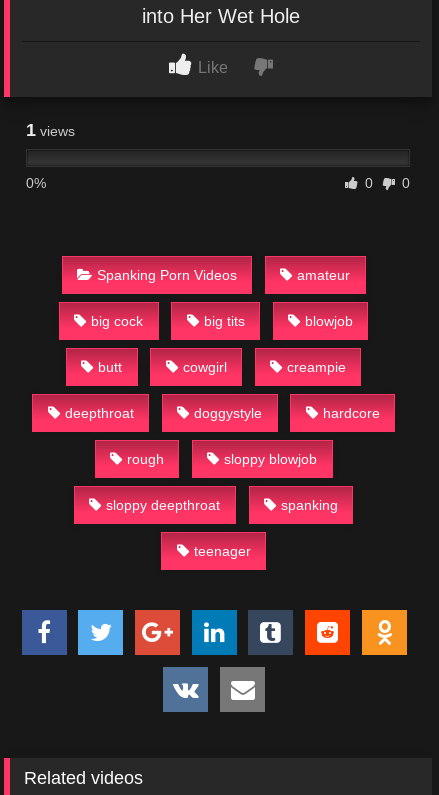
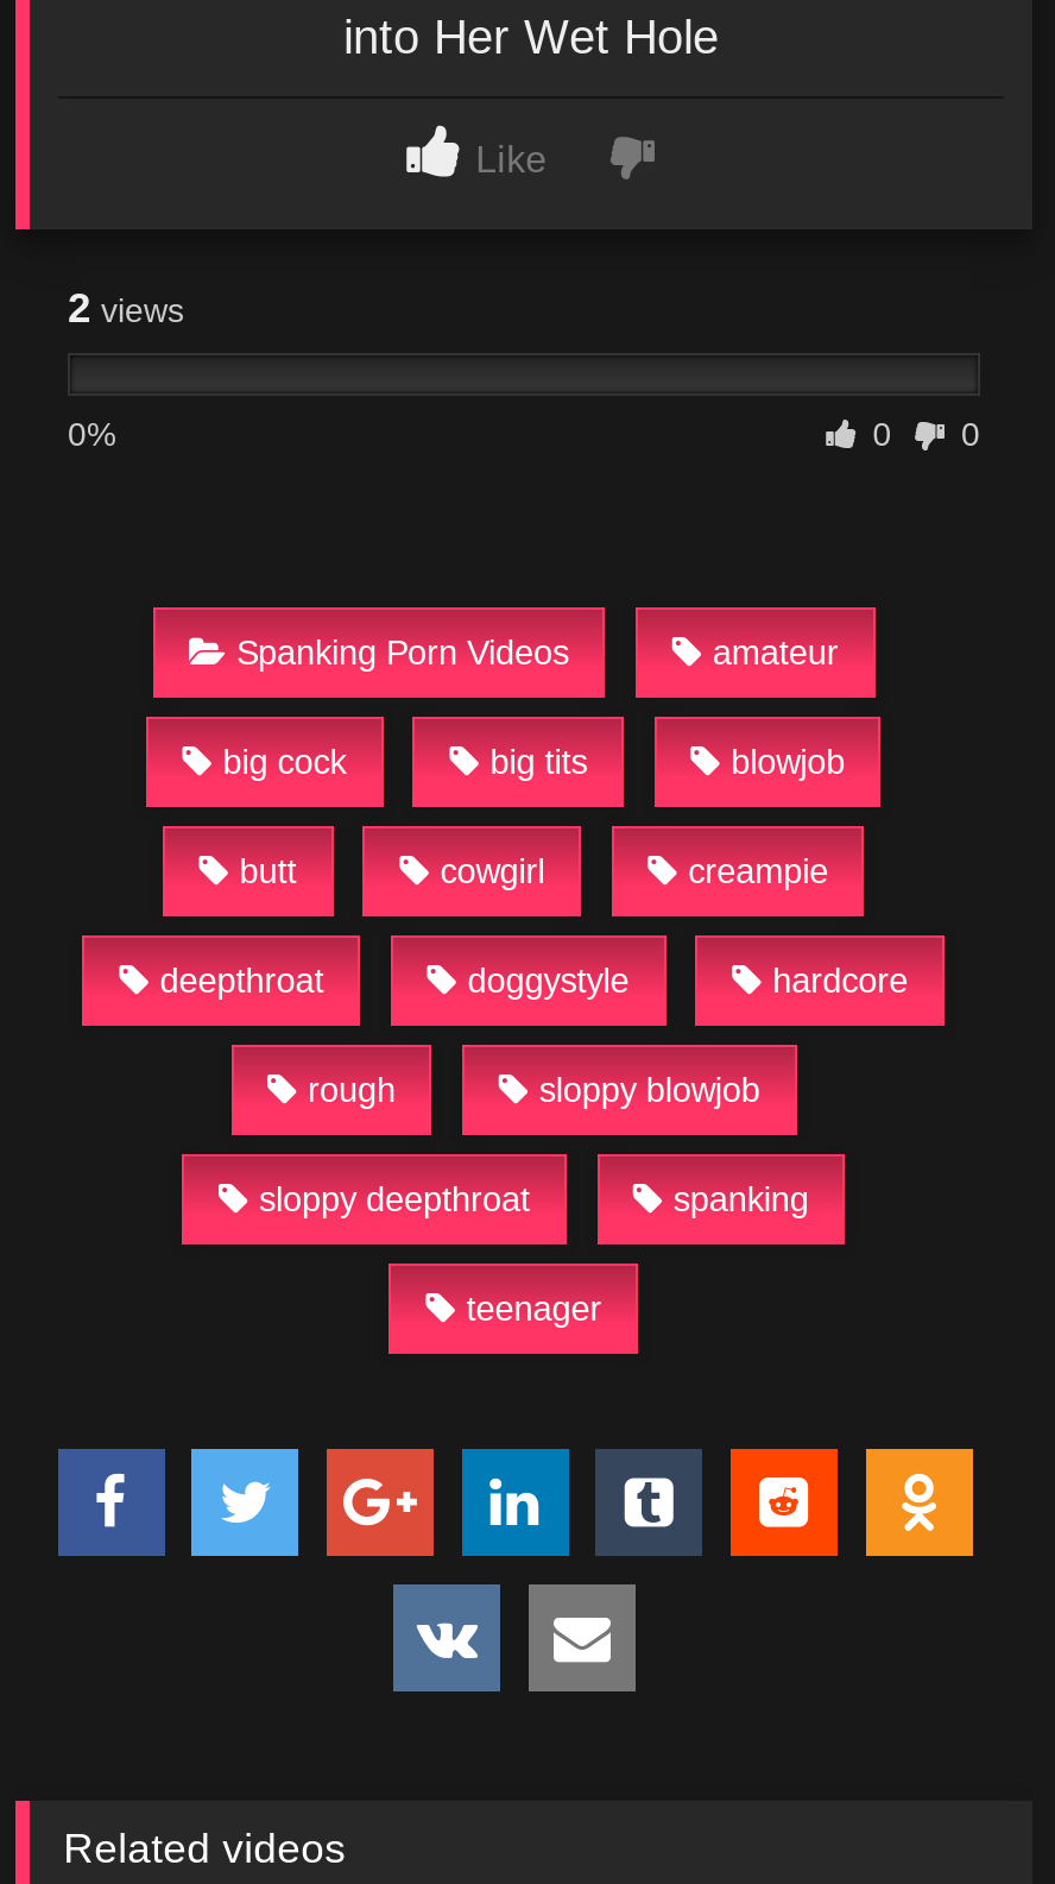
[26,120,75,140] 1 views -> [68,285,184,333] 2 views

